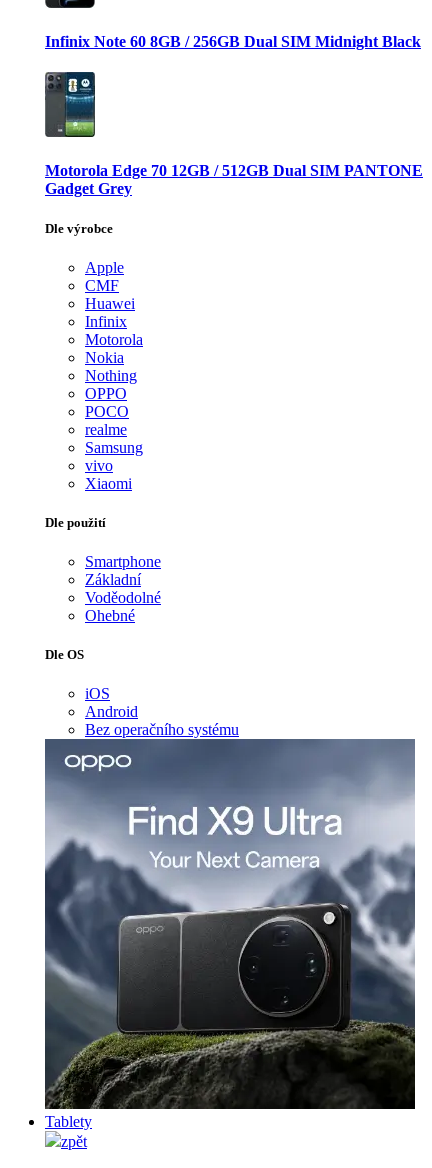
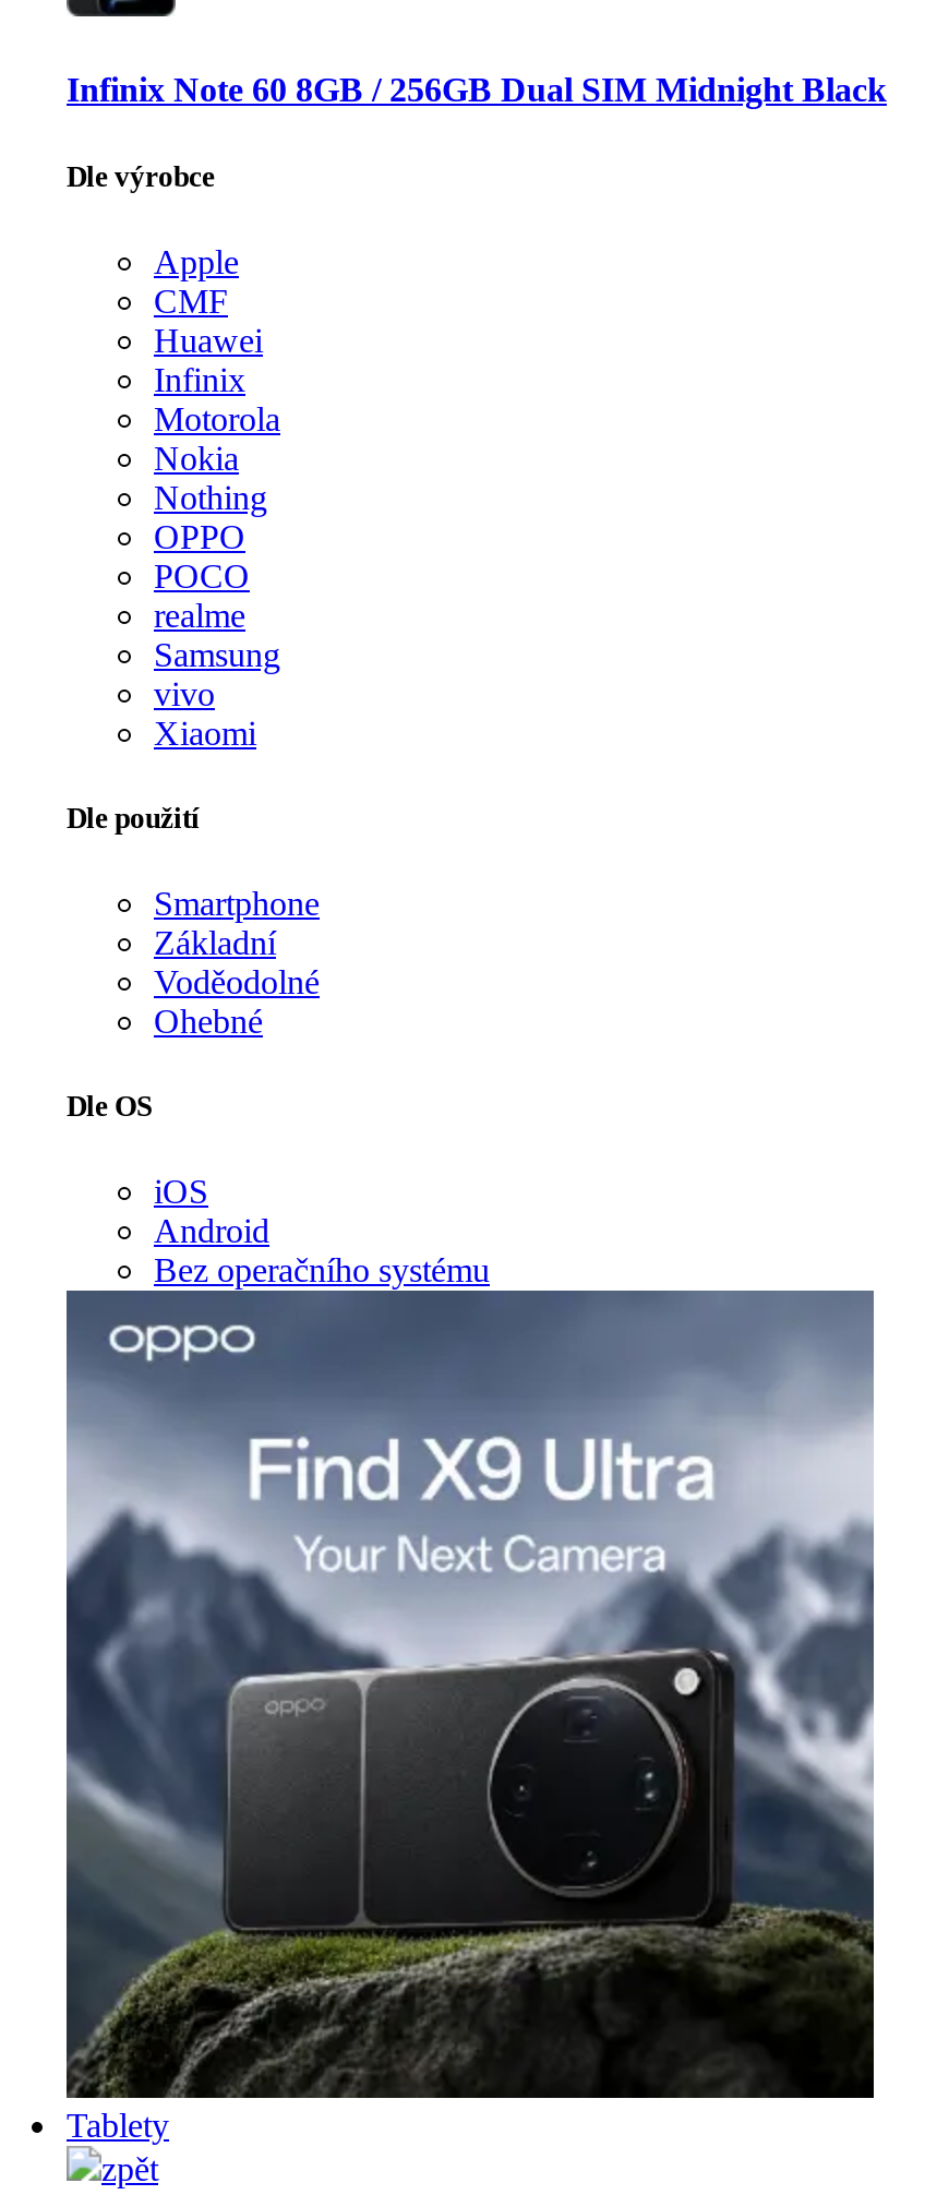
[45,71,423,197] [image] | Motorola Edge 70 12GB / 512GB Dual SIM PANTONE | Gadget Grey -> none

